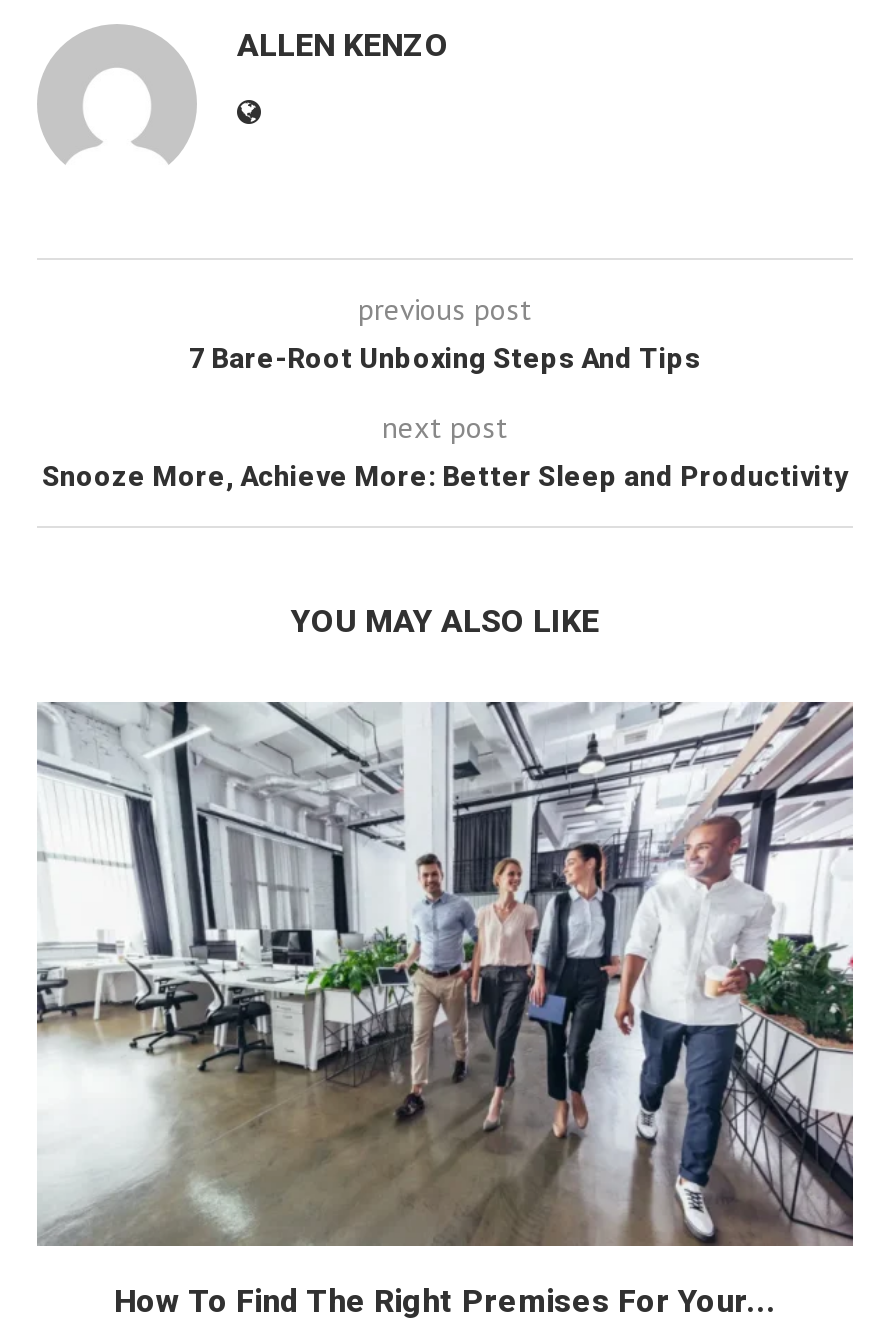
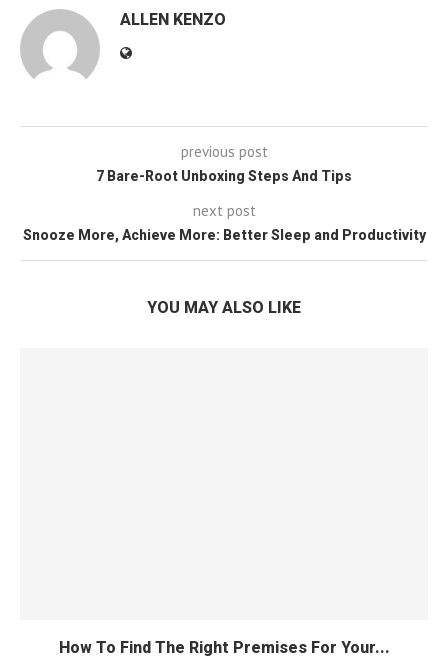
[35,699,855,1249] [image] -> none

